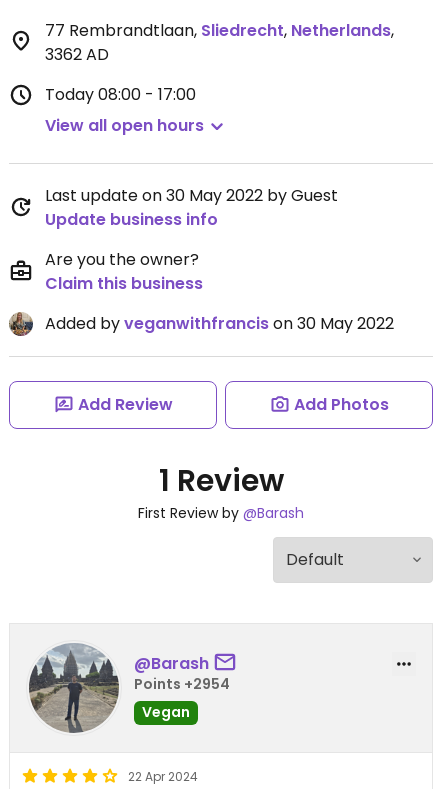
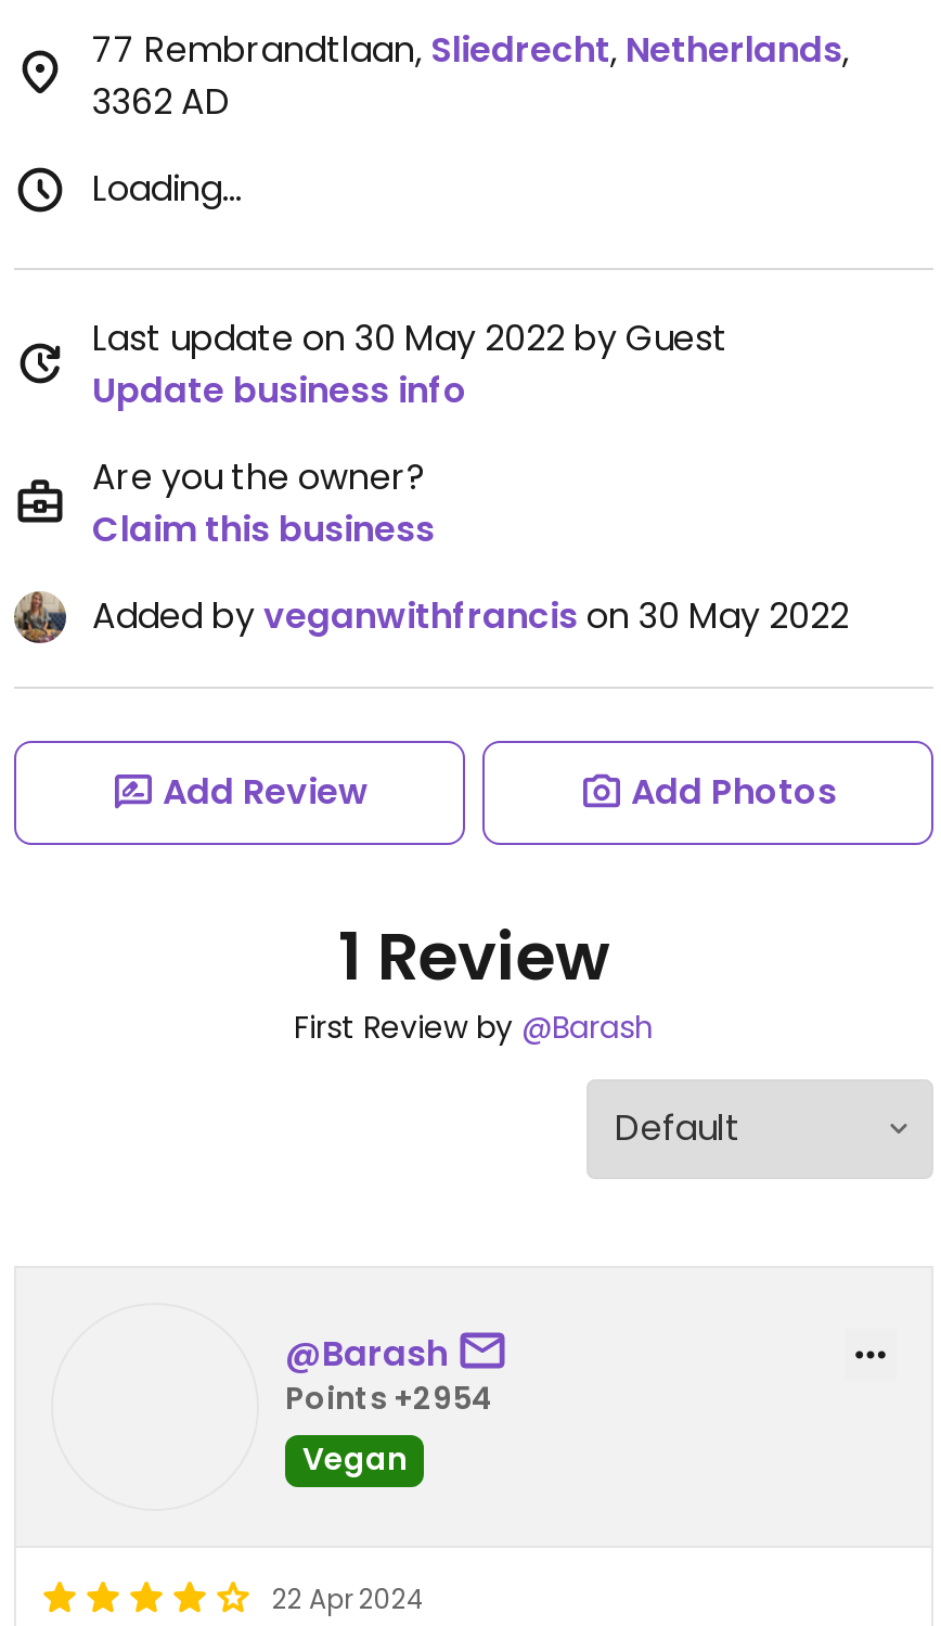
[45,83,204,137] Today 08:00 - 17:00 | View all open hours -> [92,164,242,214] Loading...
[28,643,120,734] [image] -> none

